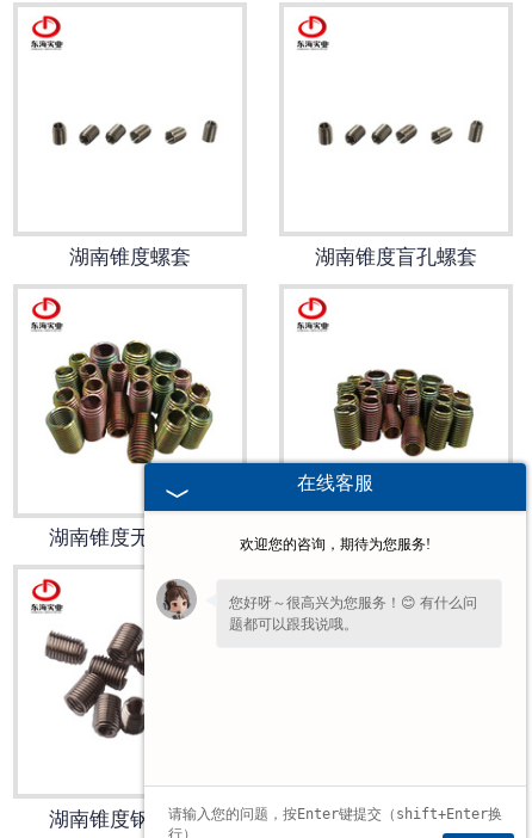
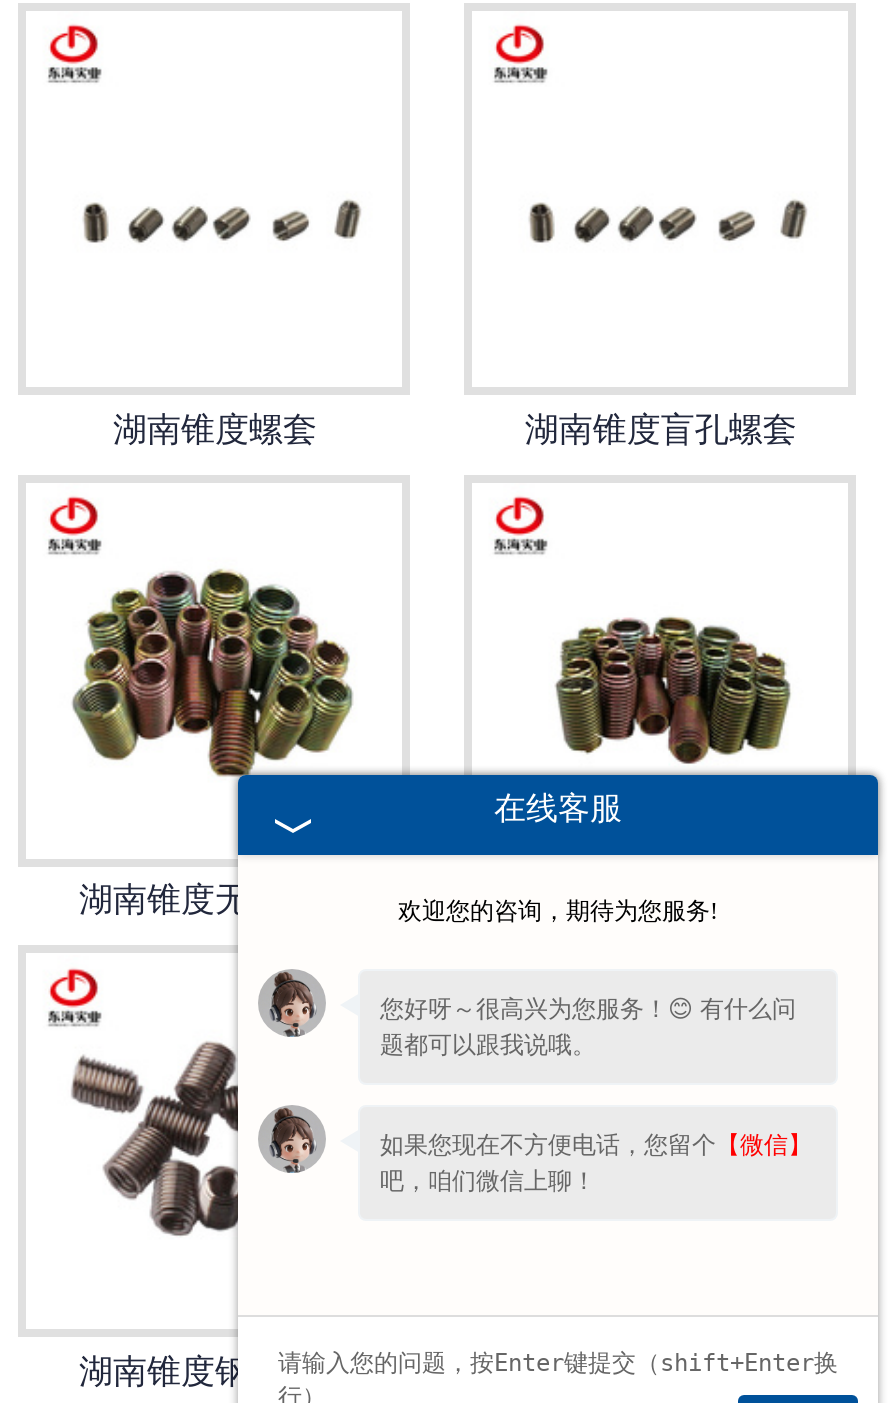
none -> [258,1105,812,1195] [image] | 如果您现在不方便电话，您留个【微信】 | 吧，咱们微信上聊！

